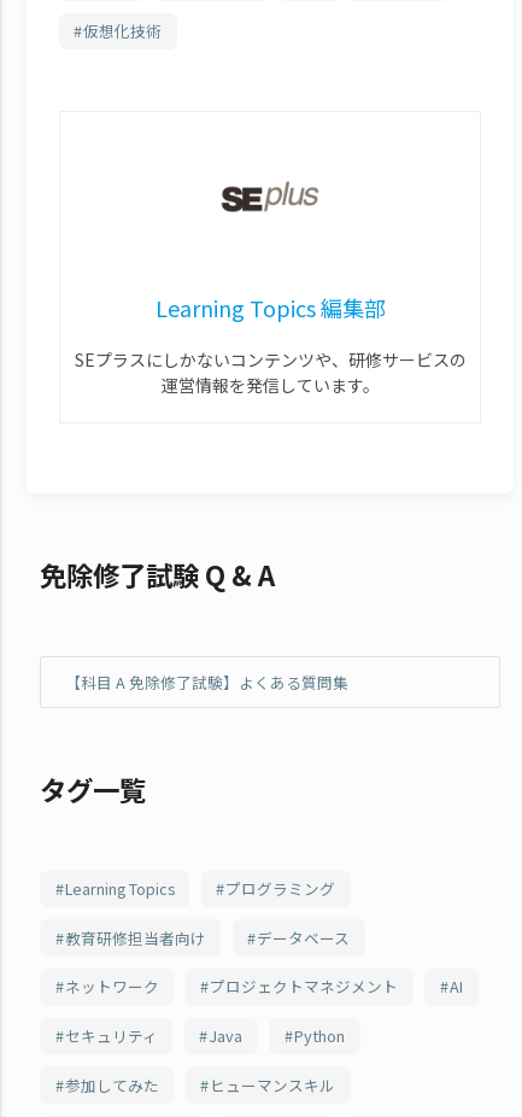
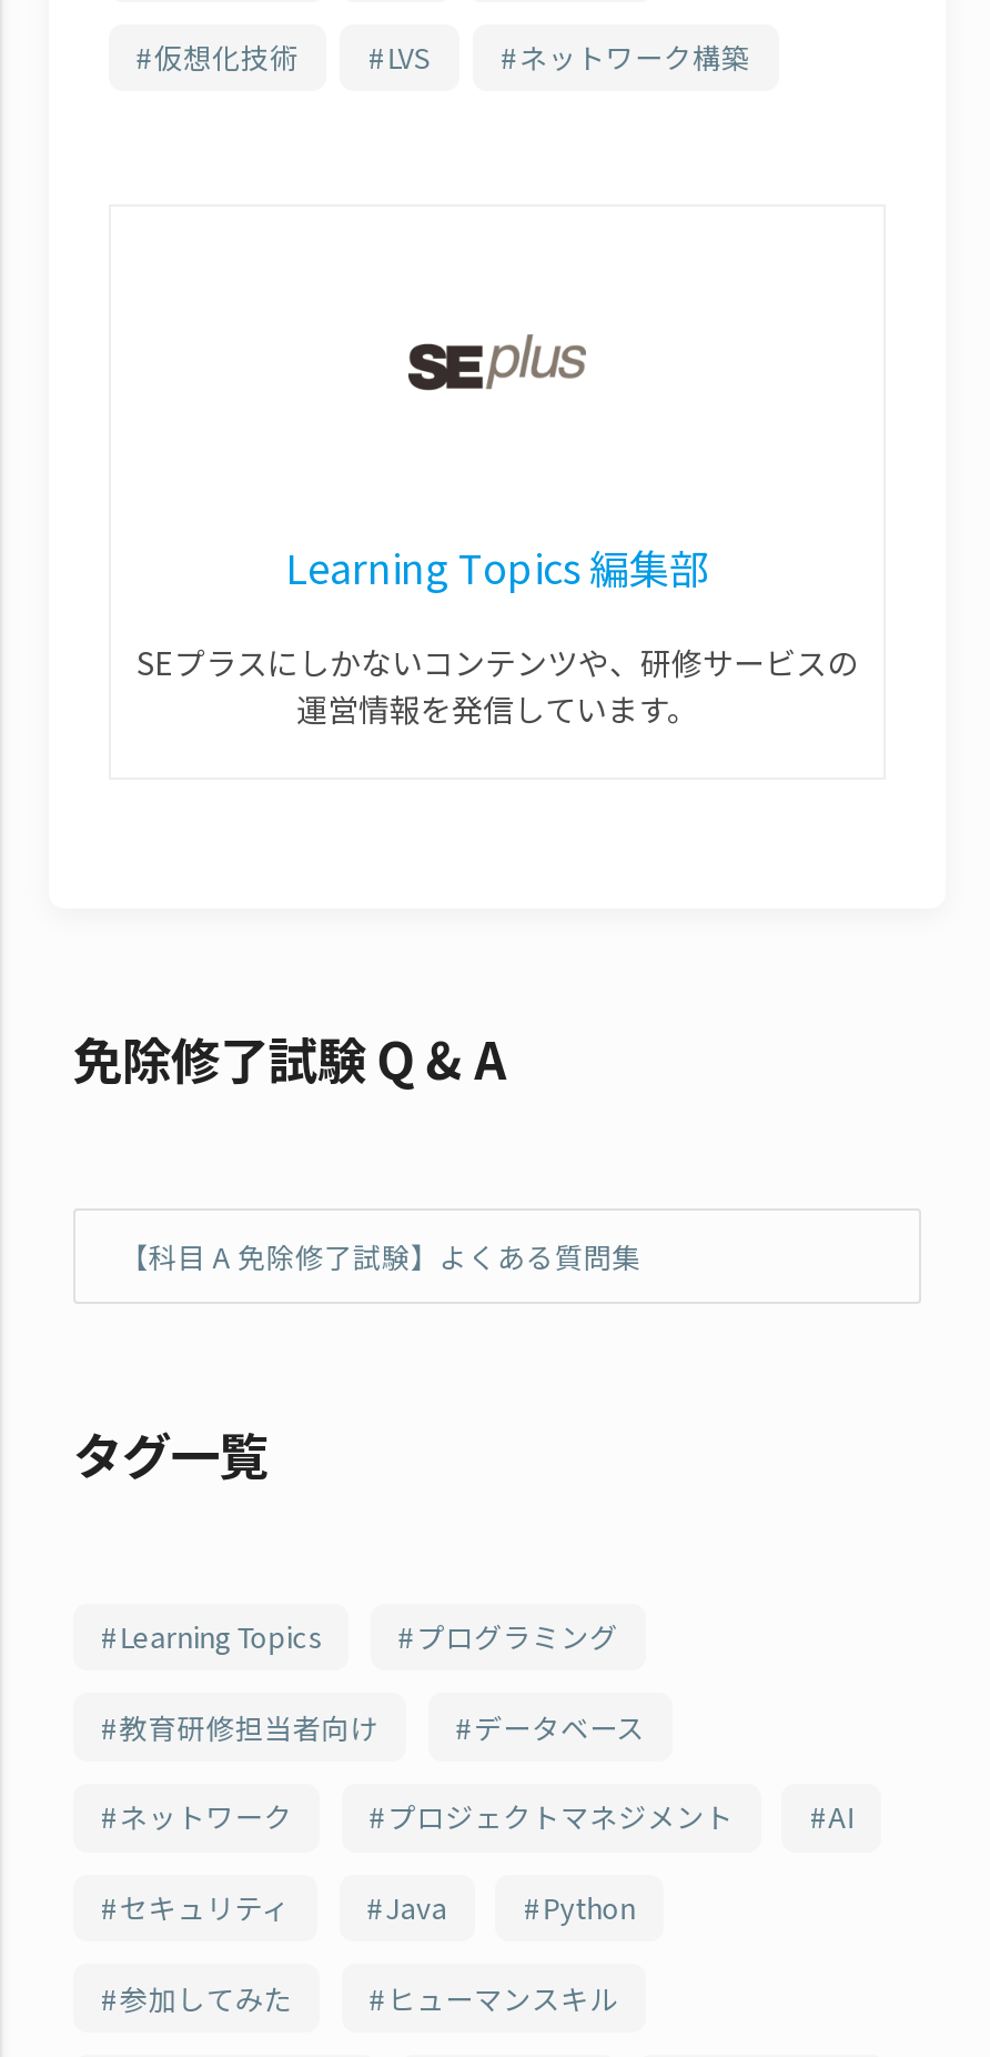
none -> [387,36,750,78] LVS | ネットワーク構築

